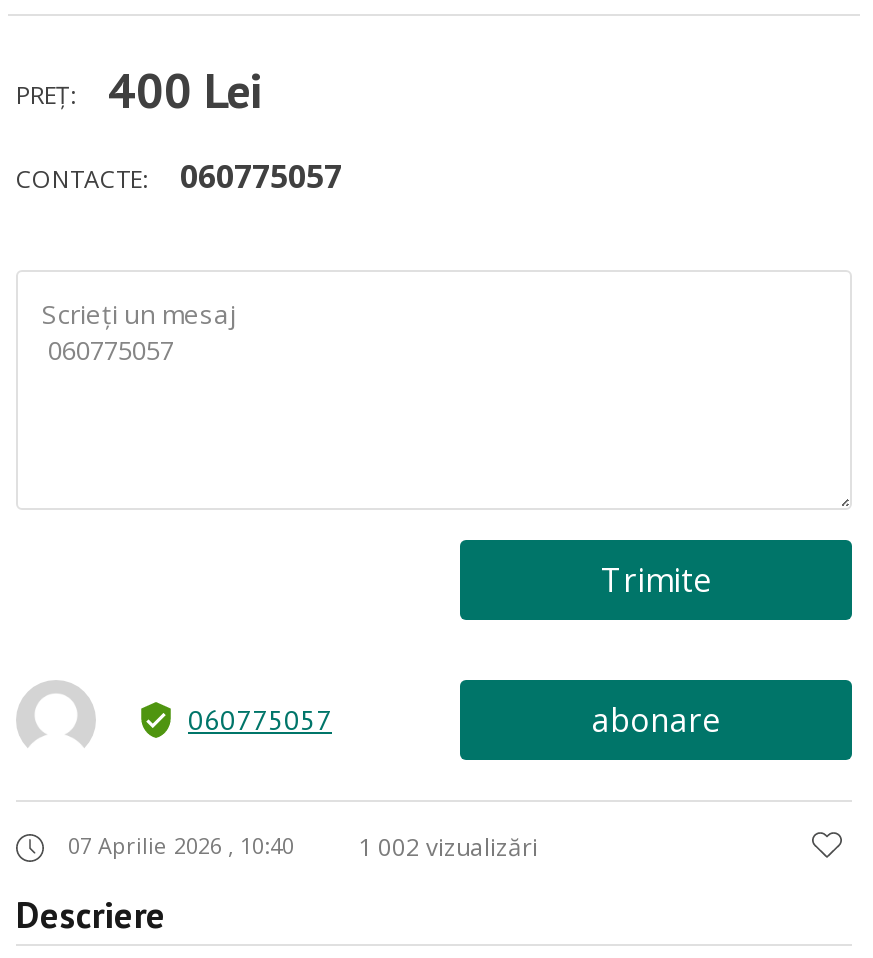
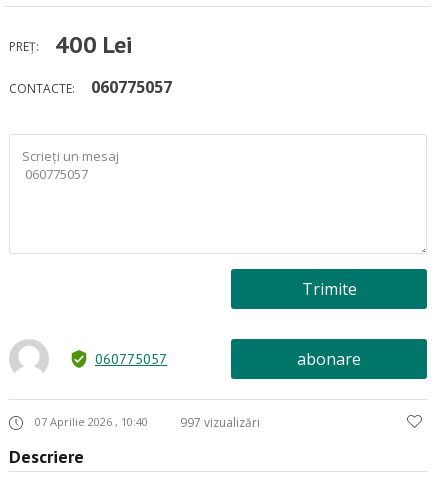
[358,831,538,865] 1 002 vizualizări -> [180,414,260,431] 997 vizualizări

